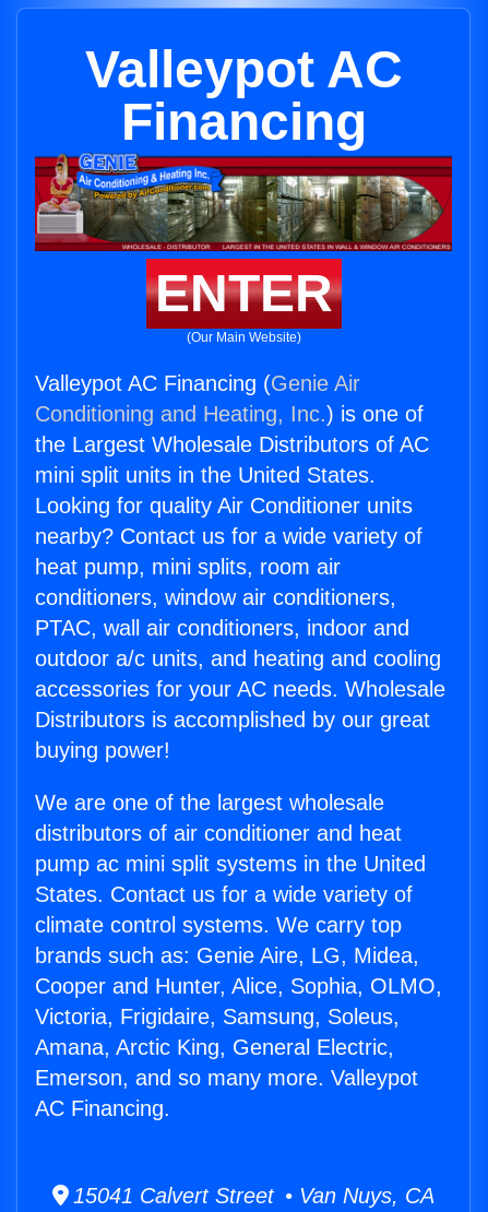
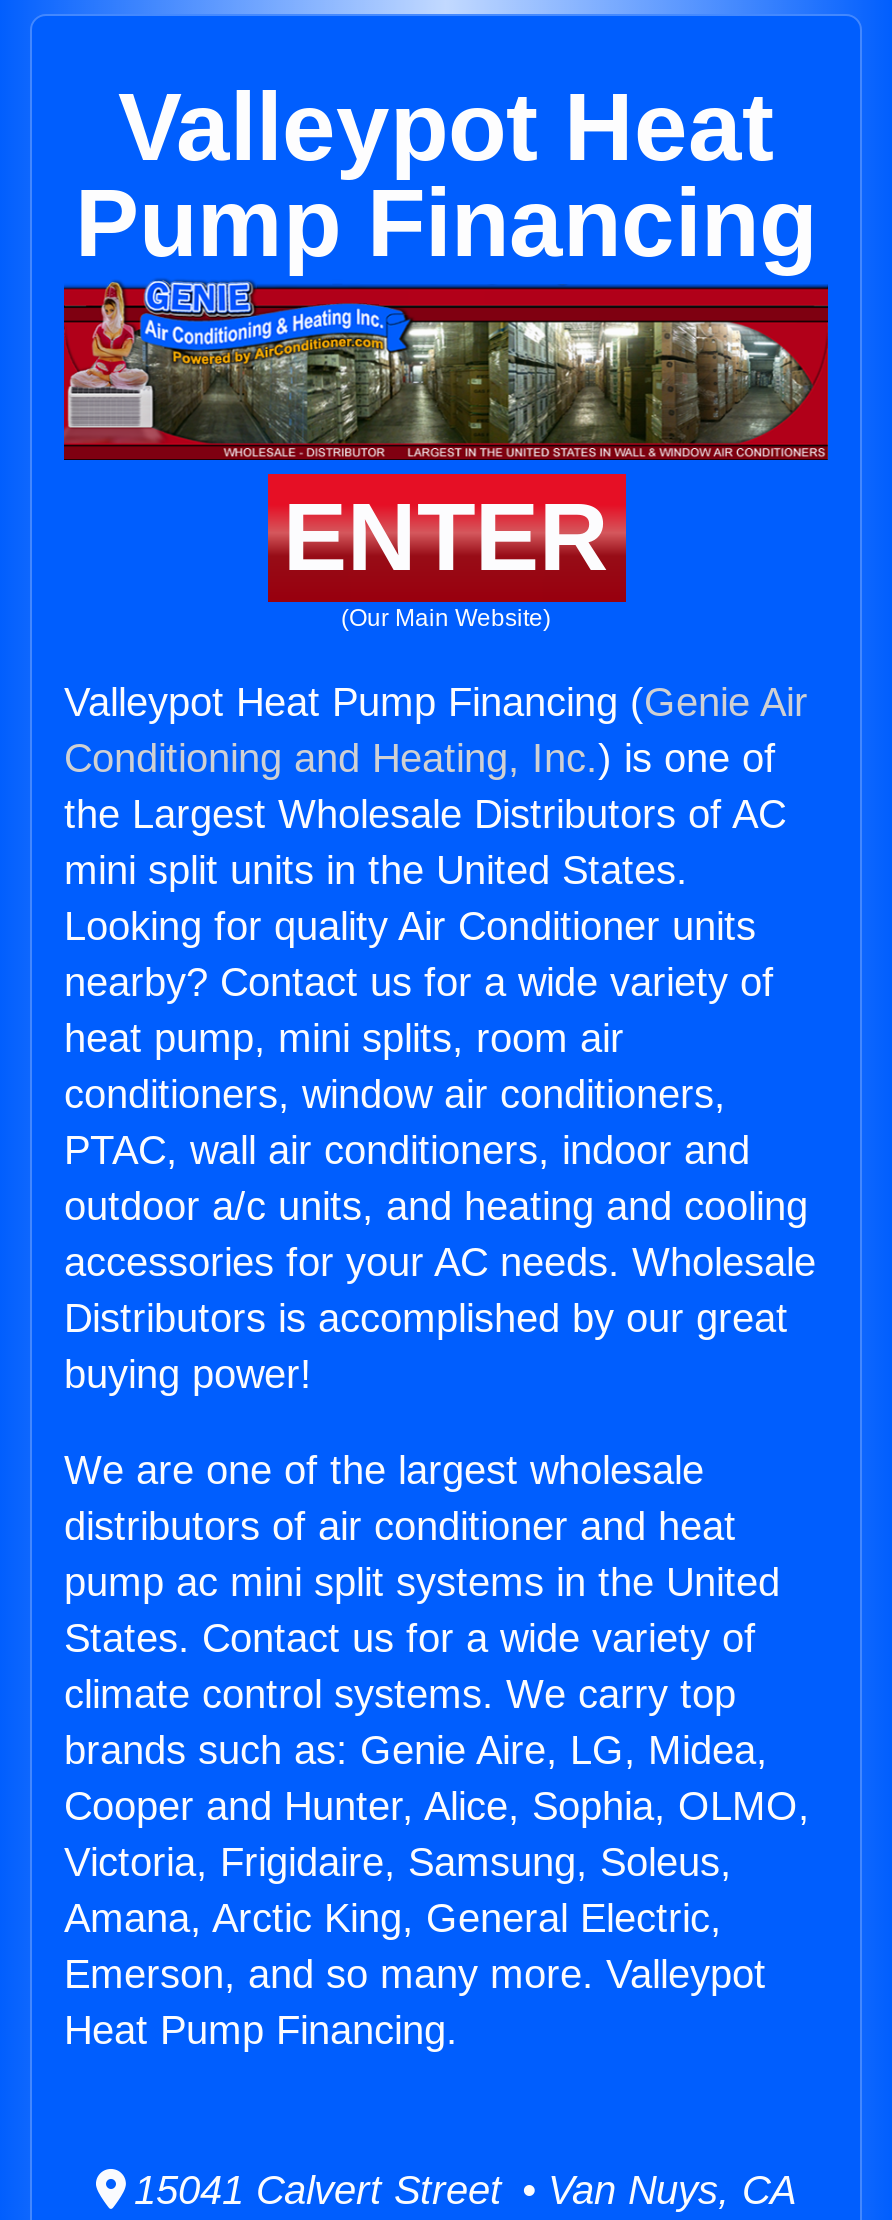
[85,40,402,151] Valleypot AC | Financing -> [75,74,817,276] Valleypot Heat | Pump Financing
[35,371,360,395] Valleypot AC Financing (Genie Air -> [64,680,808,724] Valleypot Heat Pump Financing (Genie Air
[35,1096,170,1120] AC Financing. -> [64,2008,458,2052] Heat Pump Financing.

